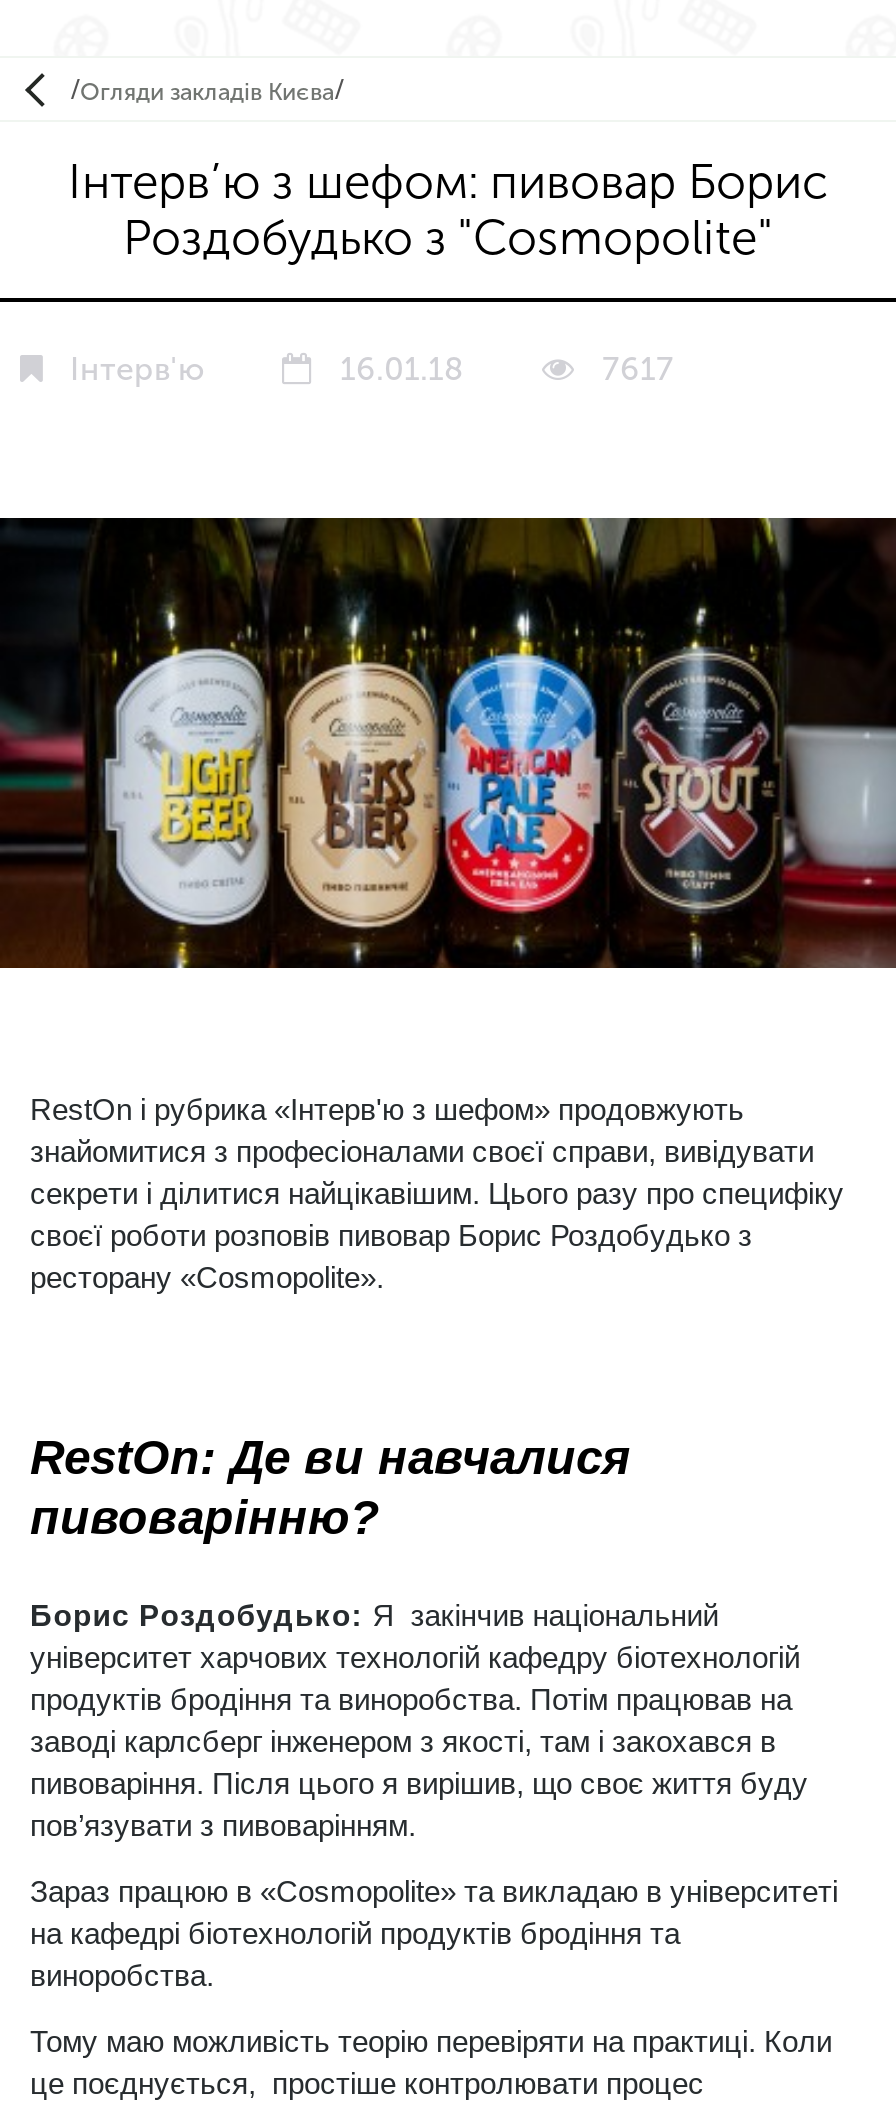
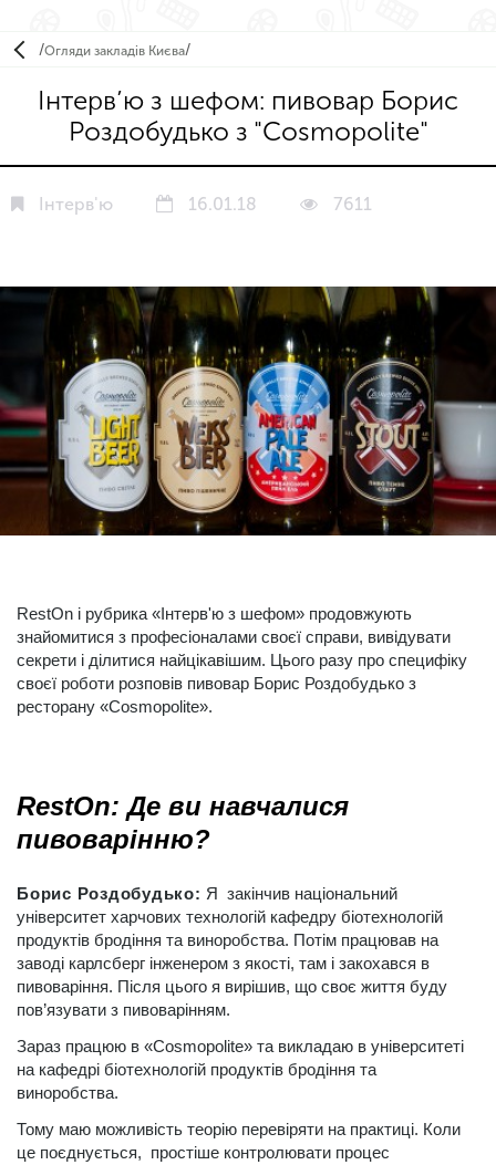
[602,350,674,388] 7617 -> [333,194,372,215] 7611

